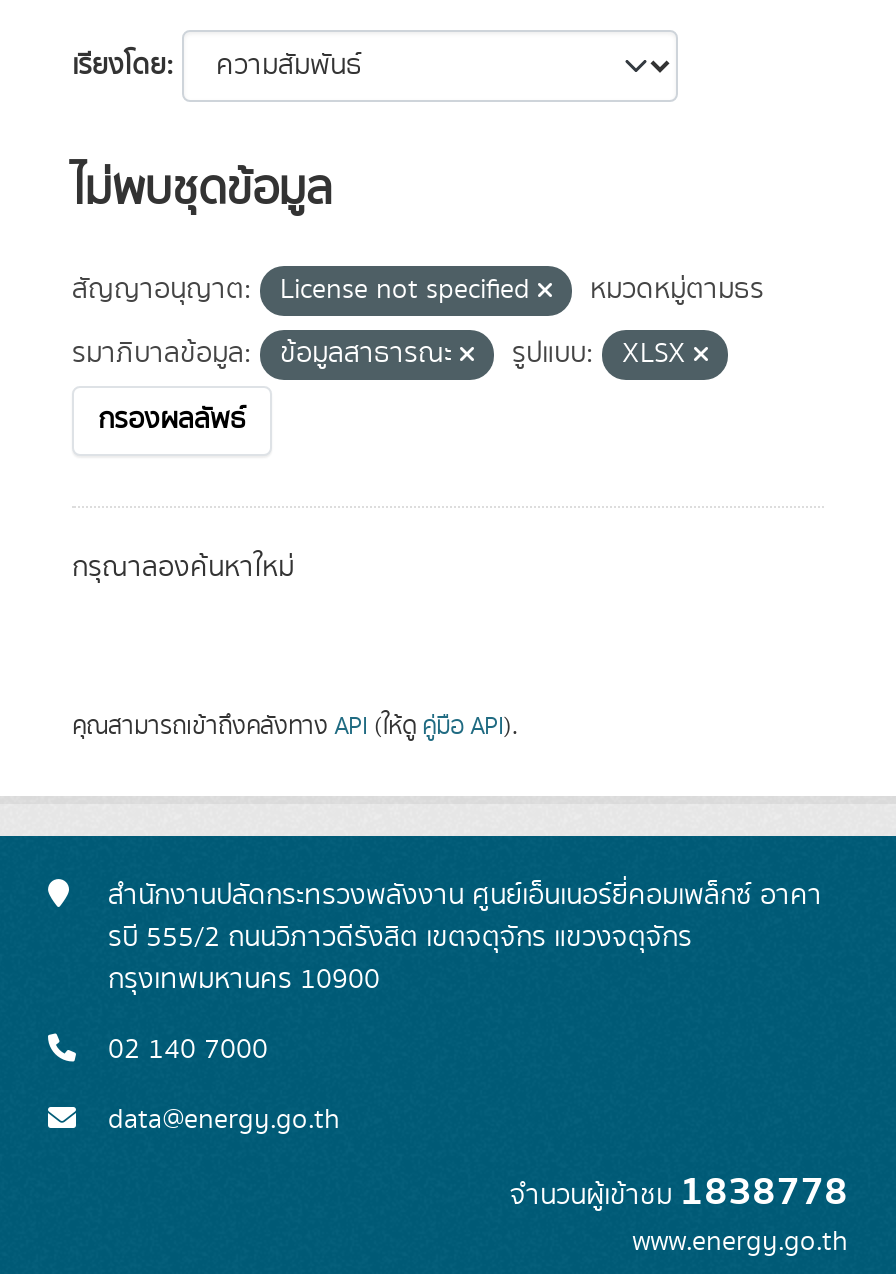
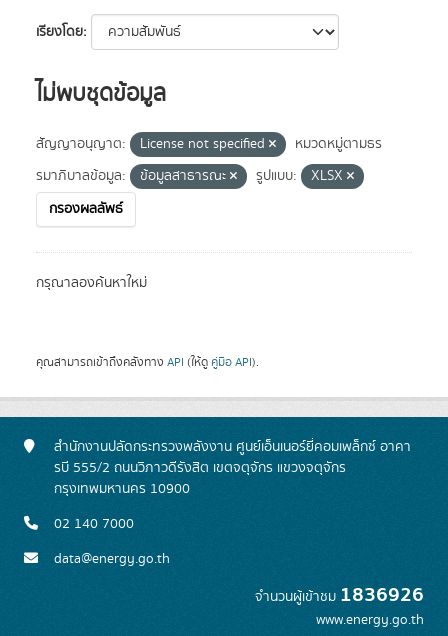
[510,1160,848,1224] จำนวนผู้เข้าชม1838778 -> [255,579,424,611] จำนวนผู้เข้าชม1836926

